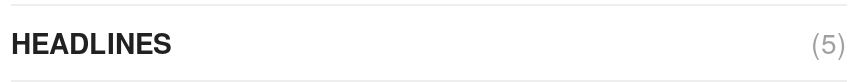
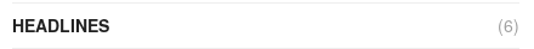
[811,22,847,62] (5) -> [498,13,519,37] (6)

